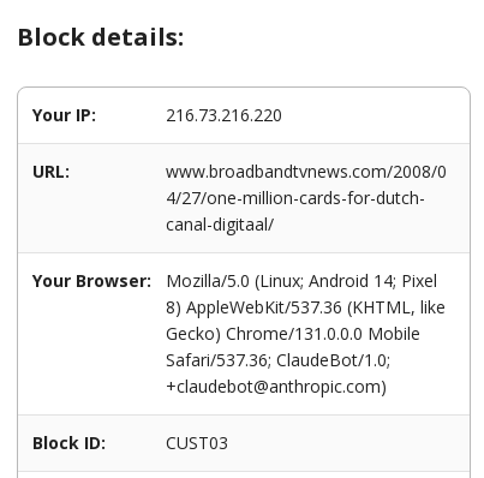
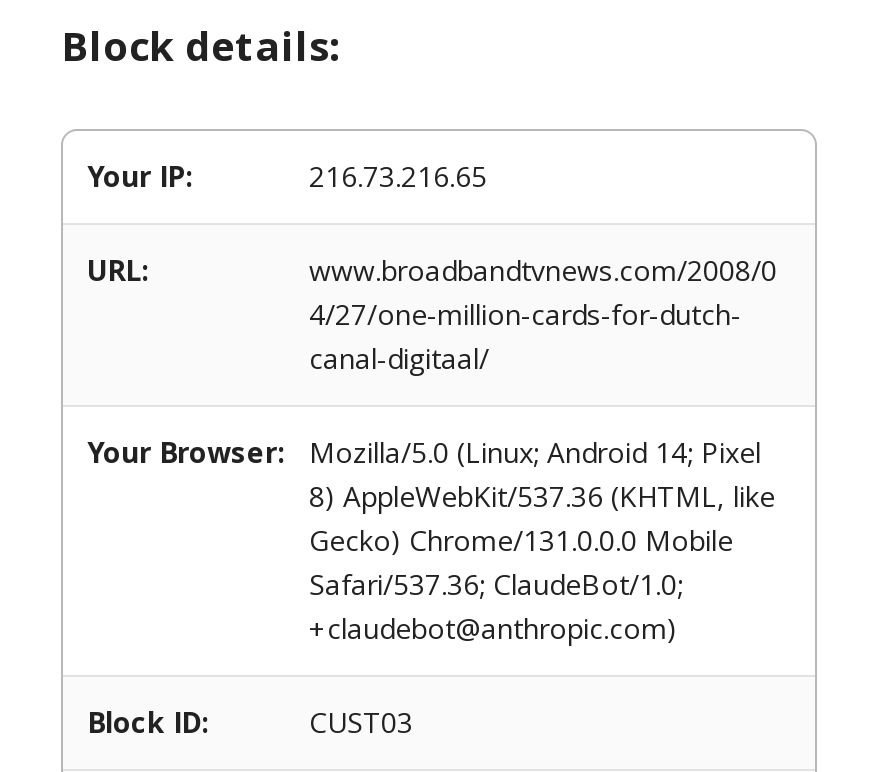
[166,103,282,126] 216.73.216.220 -> [309,157,487,195] 216.73.216.65

